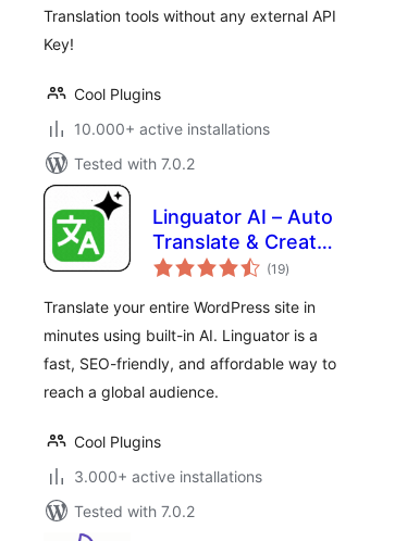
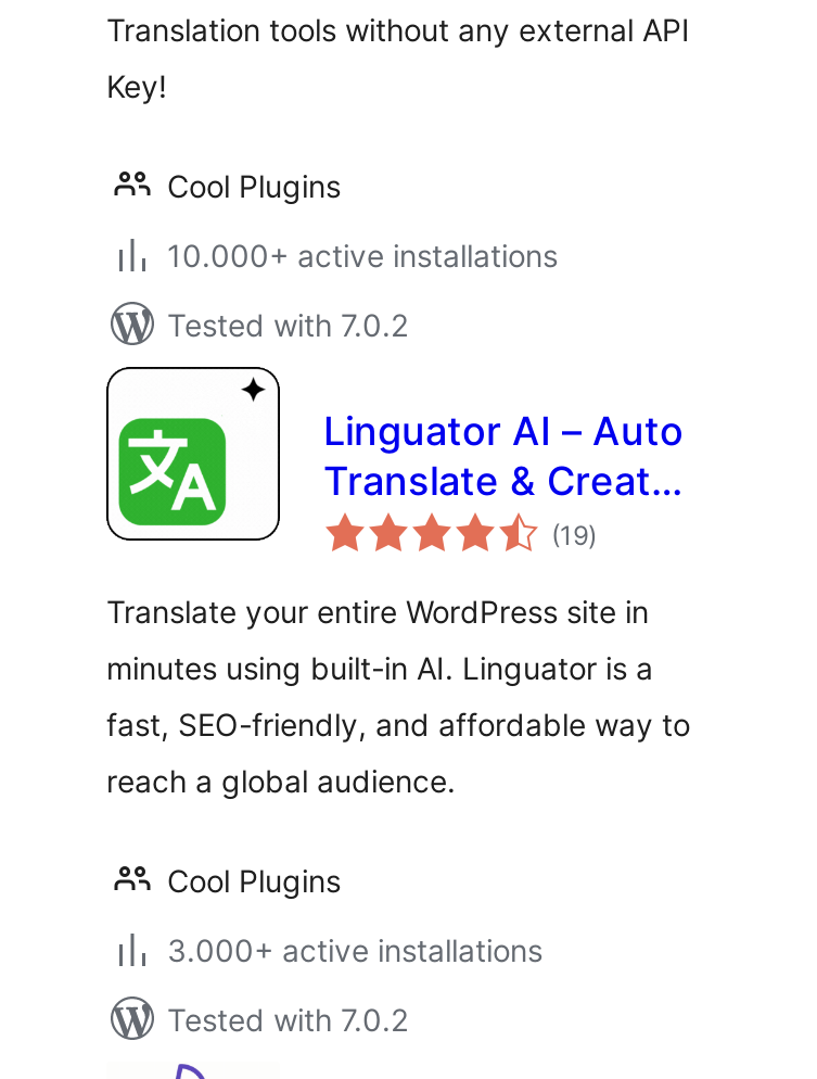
[45,186,129,270] [image] -> [108,369,263,528] [image]

